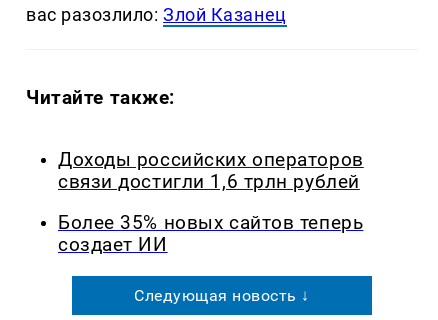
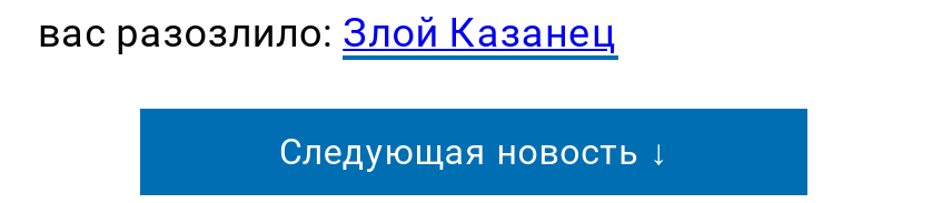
[26,86,364,256] Читайте также: | Доходы российских операторов | связи достигли 1,6 трлн рублей | Более 35% новых сайтов теперь | создает ИИ -> none

